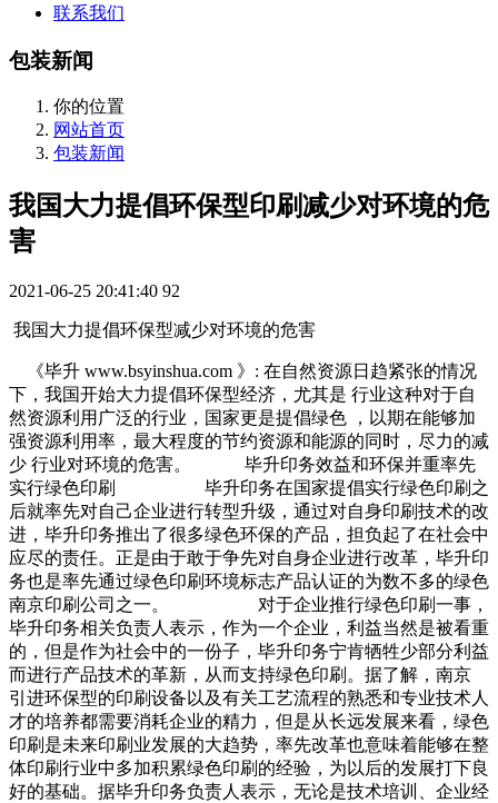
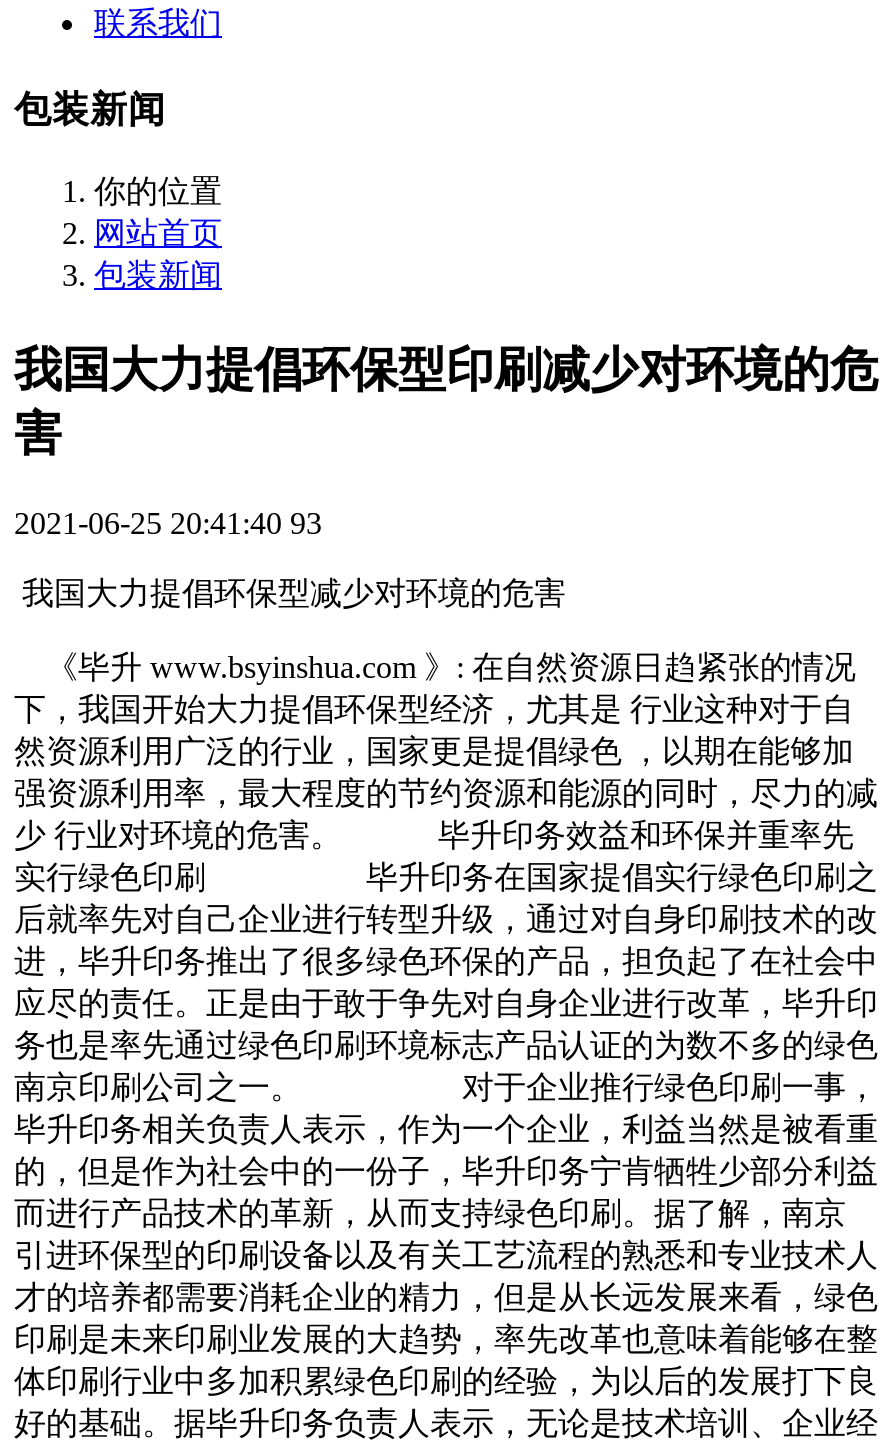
[9,282,180,301] 2021-06-25 20:41:40 92 -> [14,506,322,540] 2021-06-25 20:41:40 93

